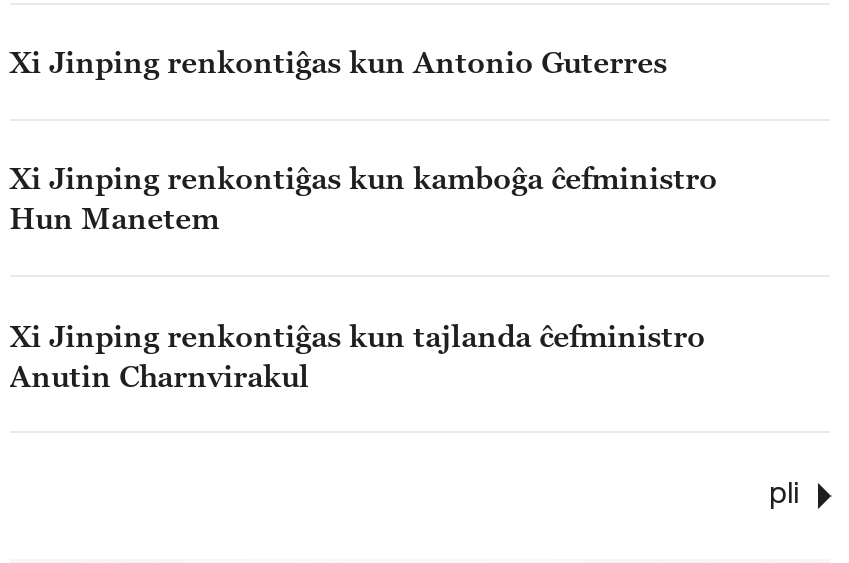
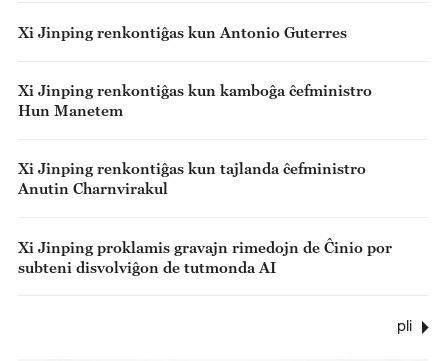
none -> [18,238,392,276] Xi Jinping proklamis gravajn rimedojn de Ĉinio por | subteni disvolviĝon de tutmonda AI

